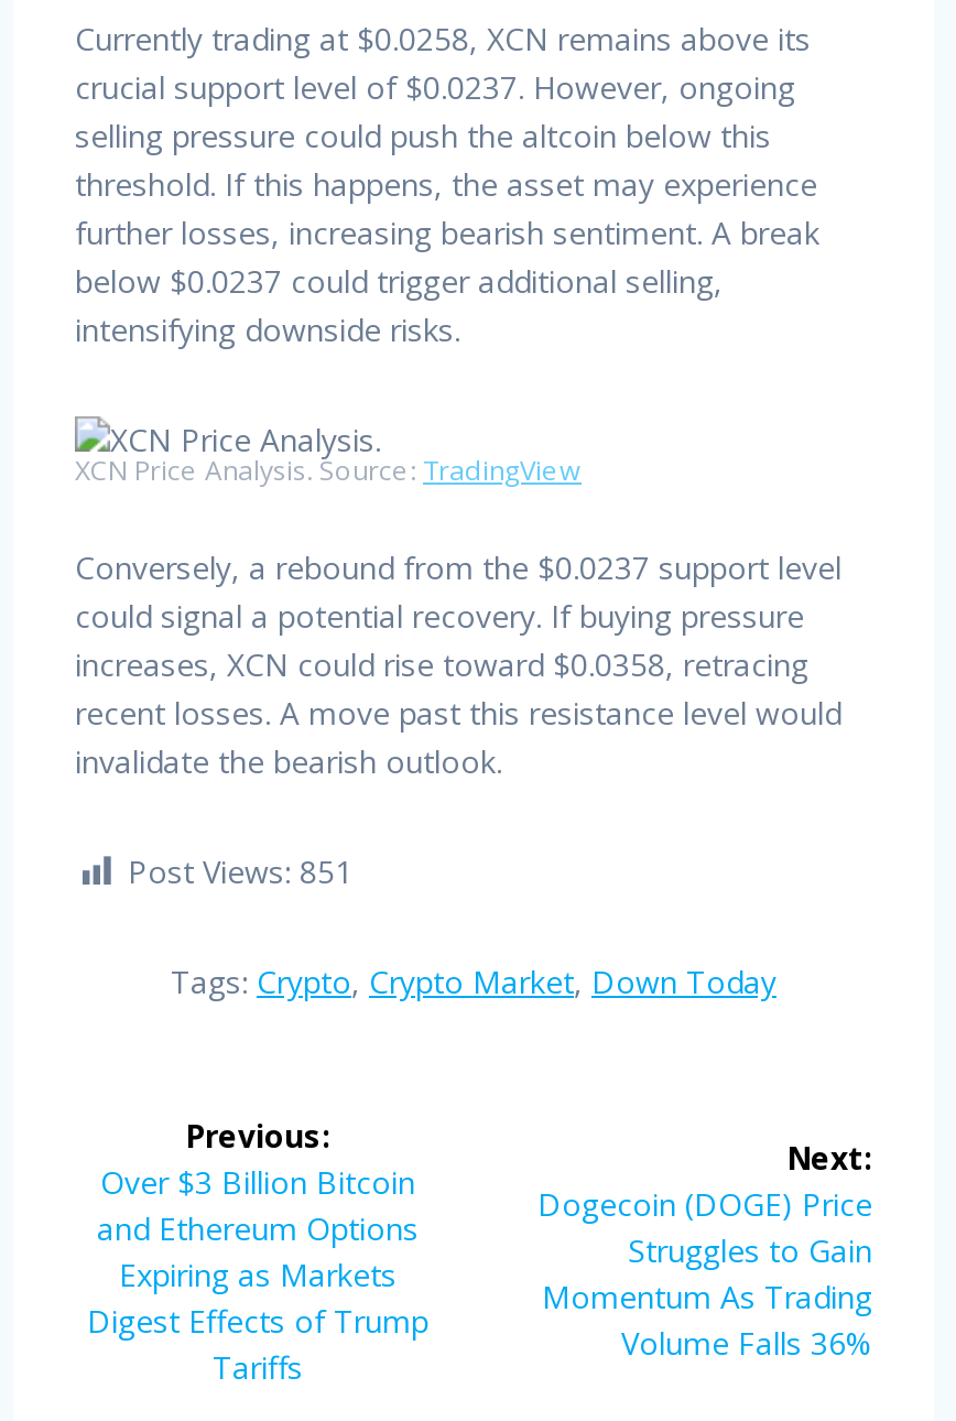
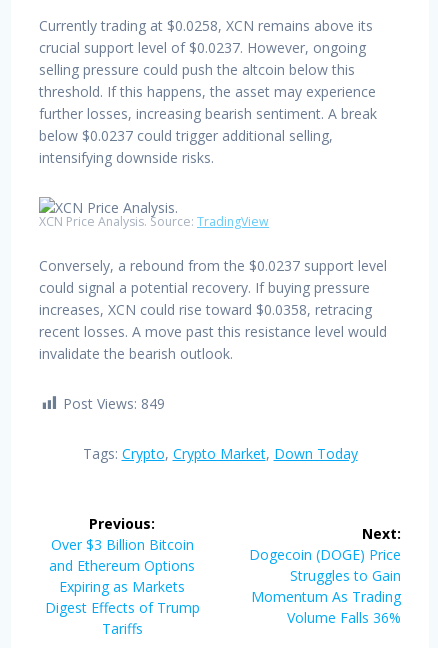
[128,850,352,891] Post Views: 851 -> [63,394,165,413] Post Views: 849

